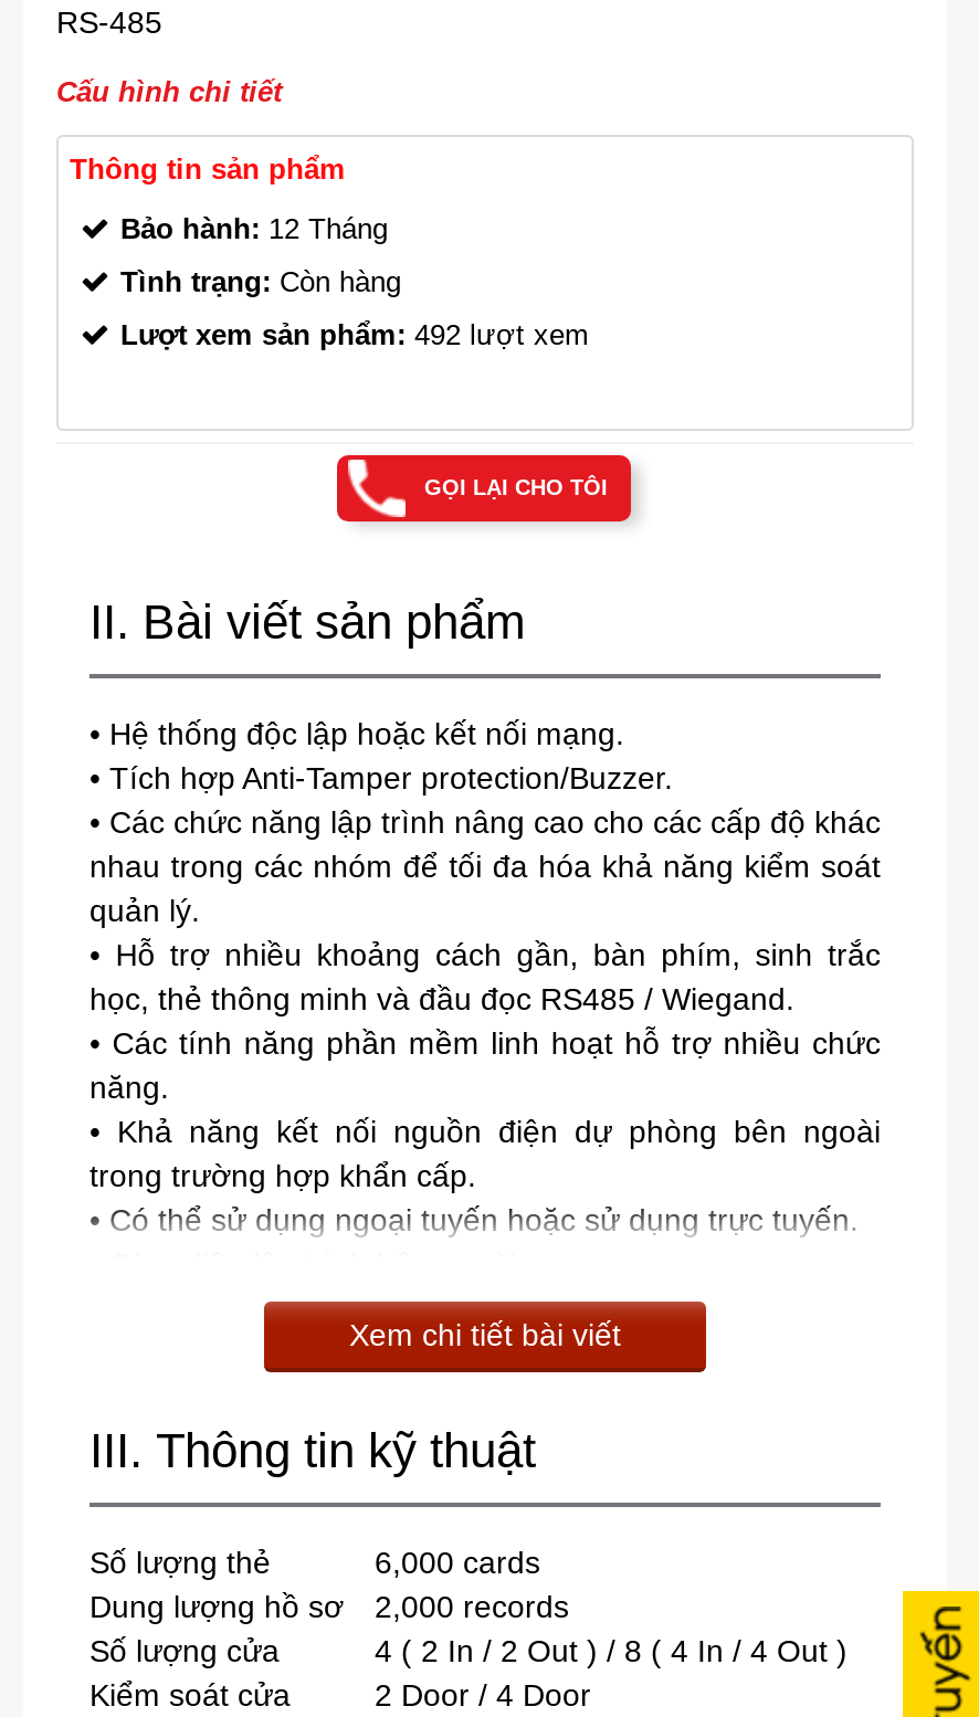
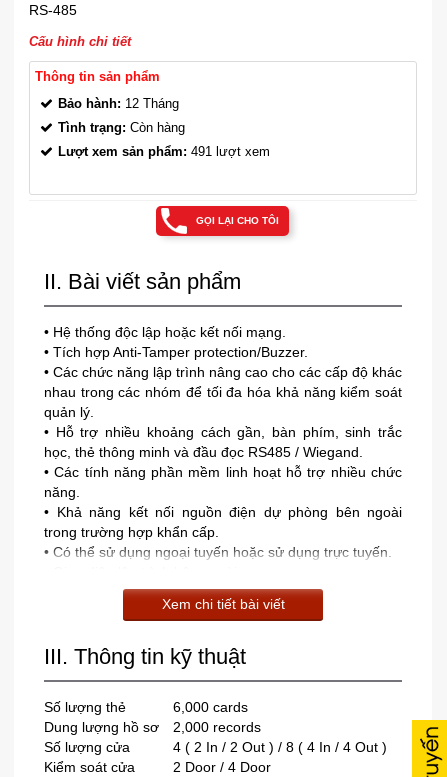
[120,317,589,350] Lượt xem sản phẩm: 492 lượt xem -> [58,144,270,159] Lượt xem sản phẩm: 491 lượt xem

